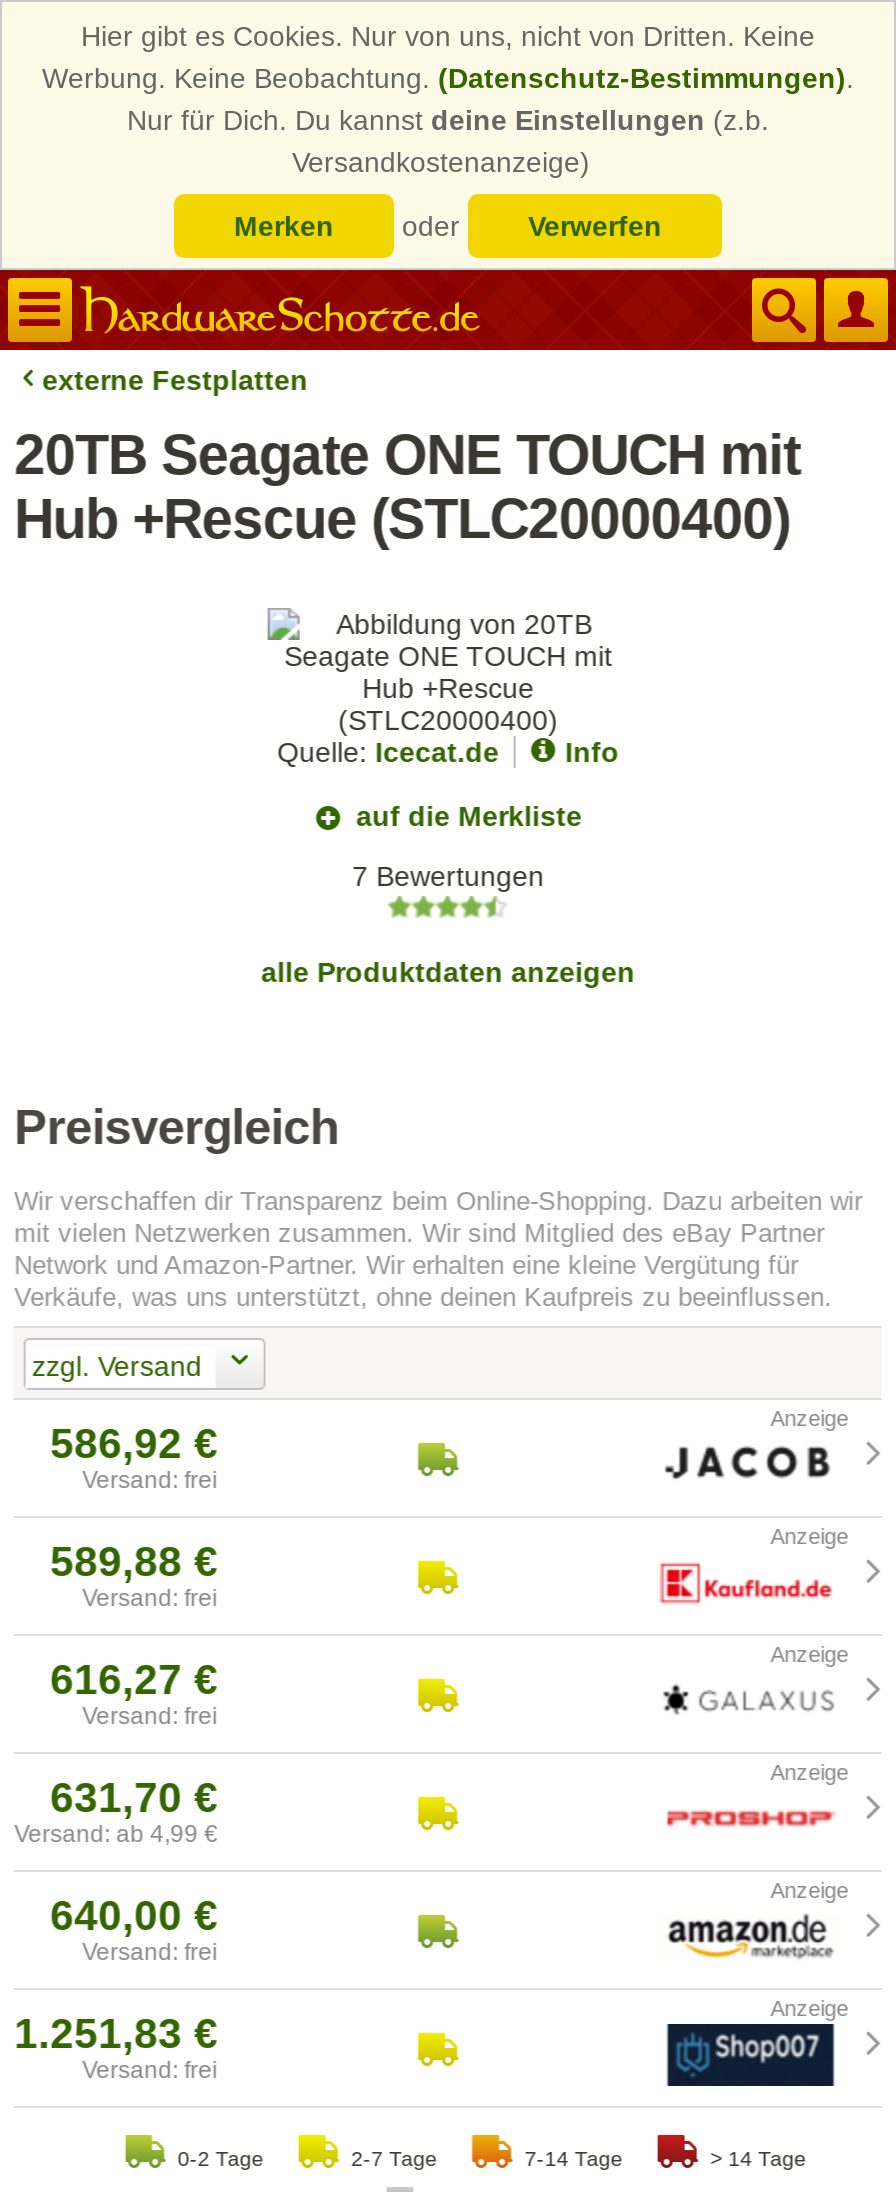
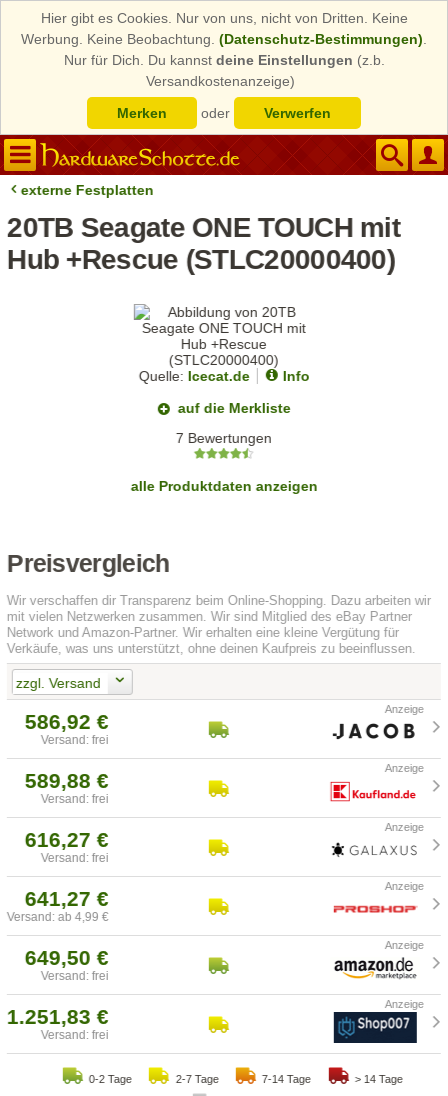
[50,1775,218,1821] 631,70 € -> [25,887,109,910] 641,27 €
[50,1893,218,1939] 640,00 € -> [25,946,109,969] 649,50 €

